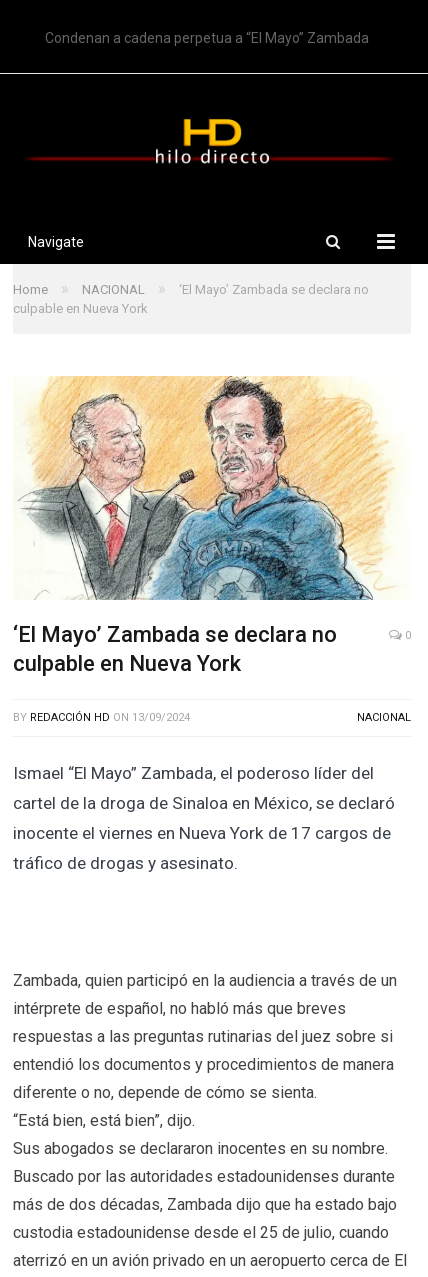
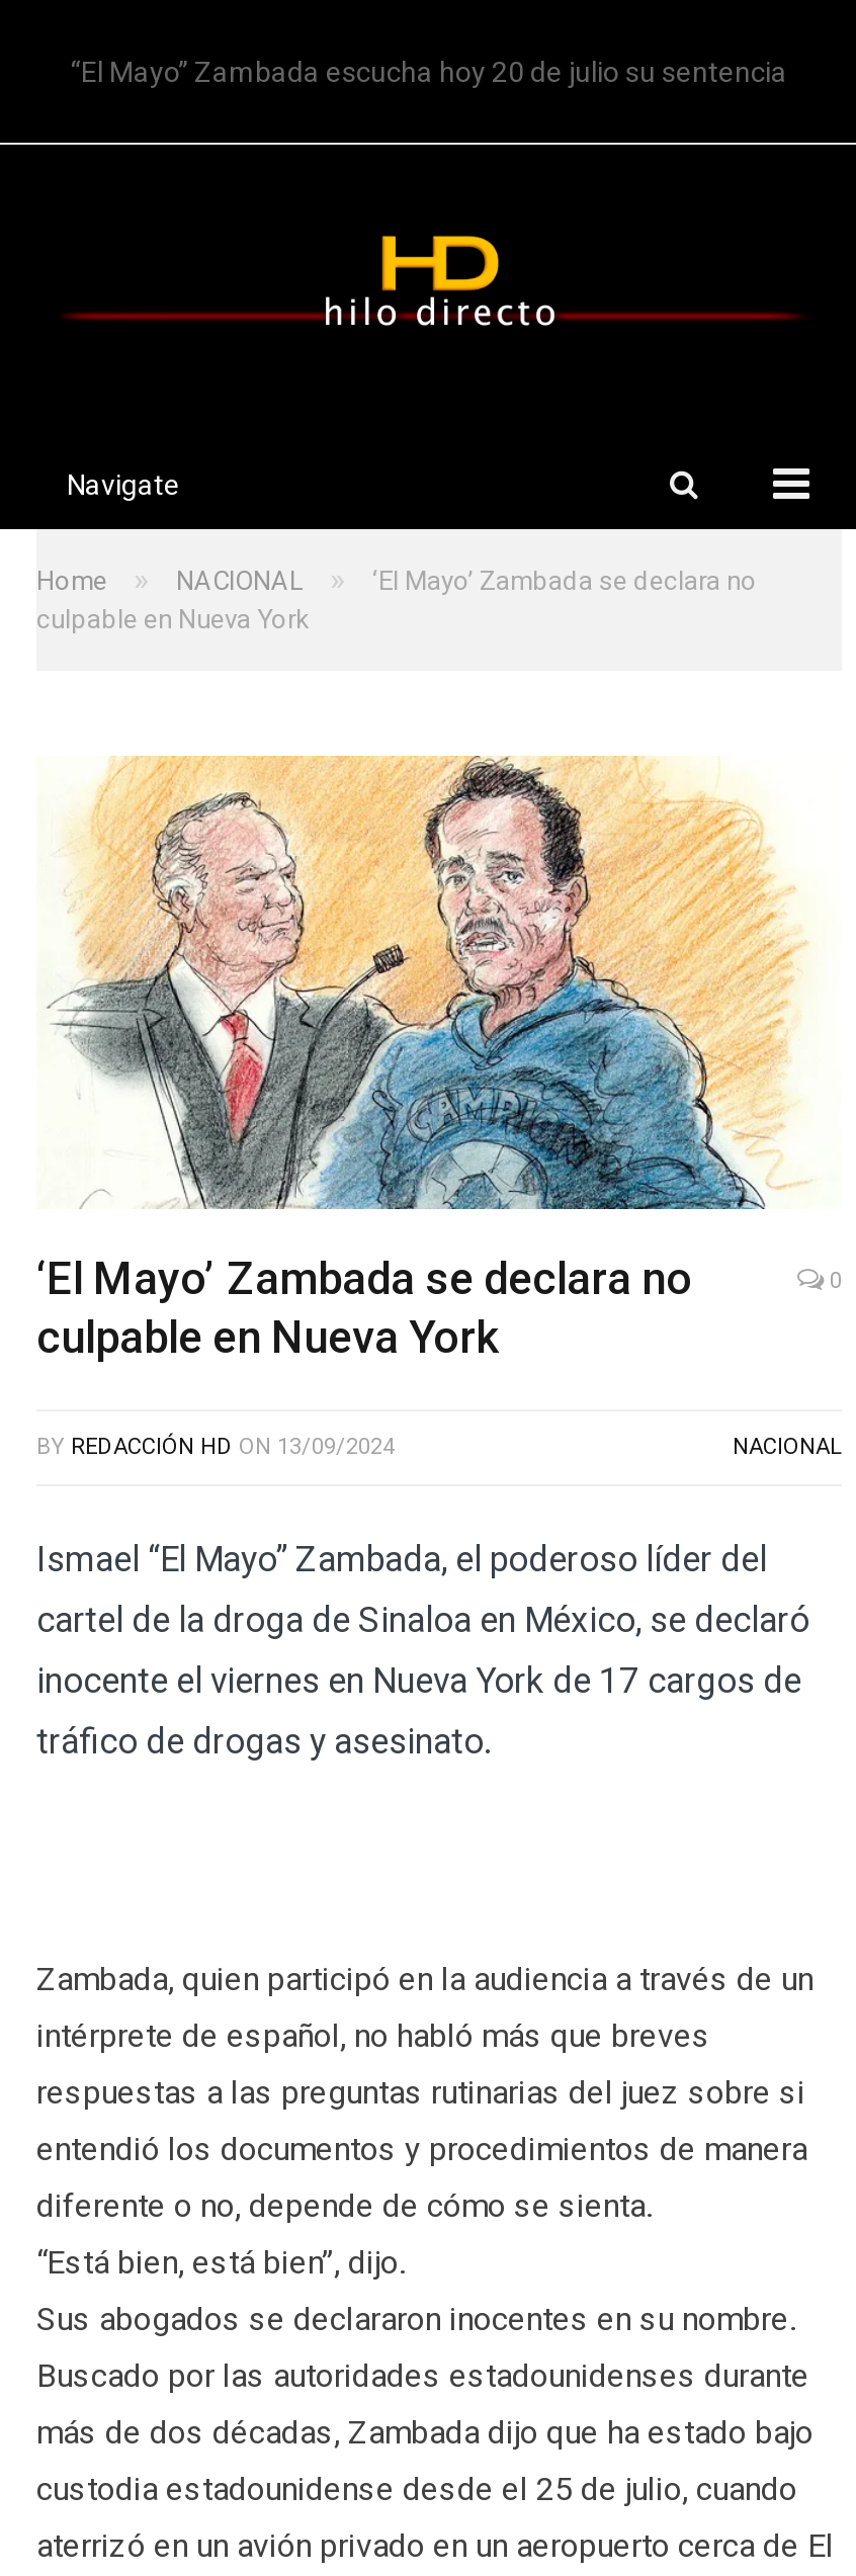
[45,30,369,46] Condenan a cadena perpetua a “El Mayo” Zambada -> [71,56,787,89] “El Mayo” Zambada escucha hoy 20 de julio su sentencia

